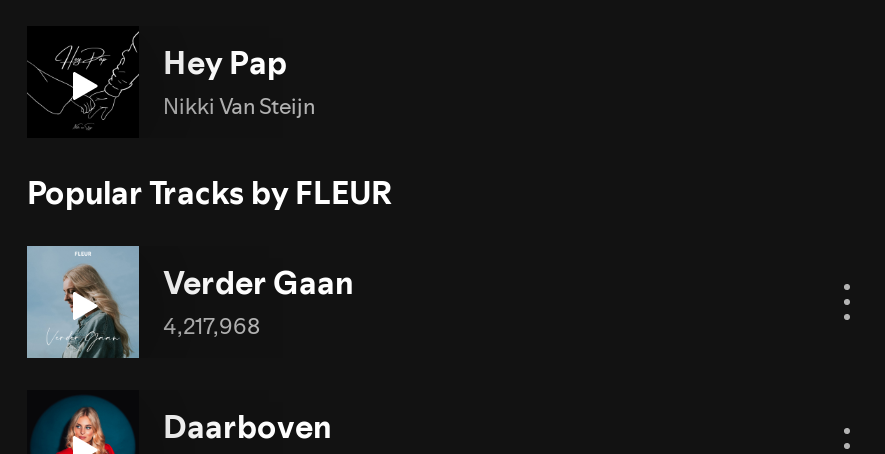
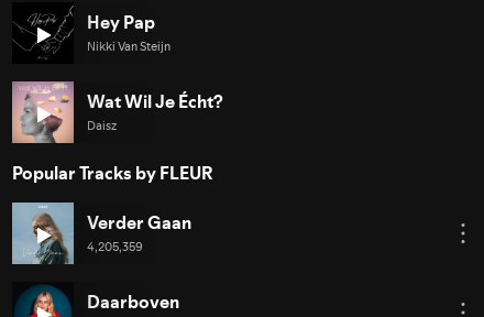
none -> [11,80,223,144] [image] | Wat Wil Je Écht? | Daisz
[163,313,261,343] 4,217,968 -> [87,239,143,256] 4,205,359

